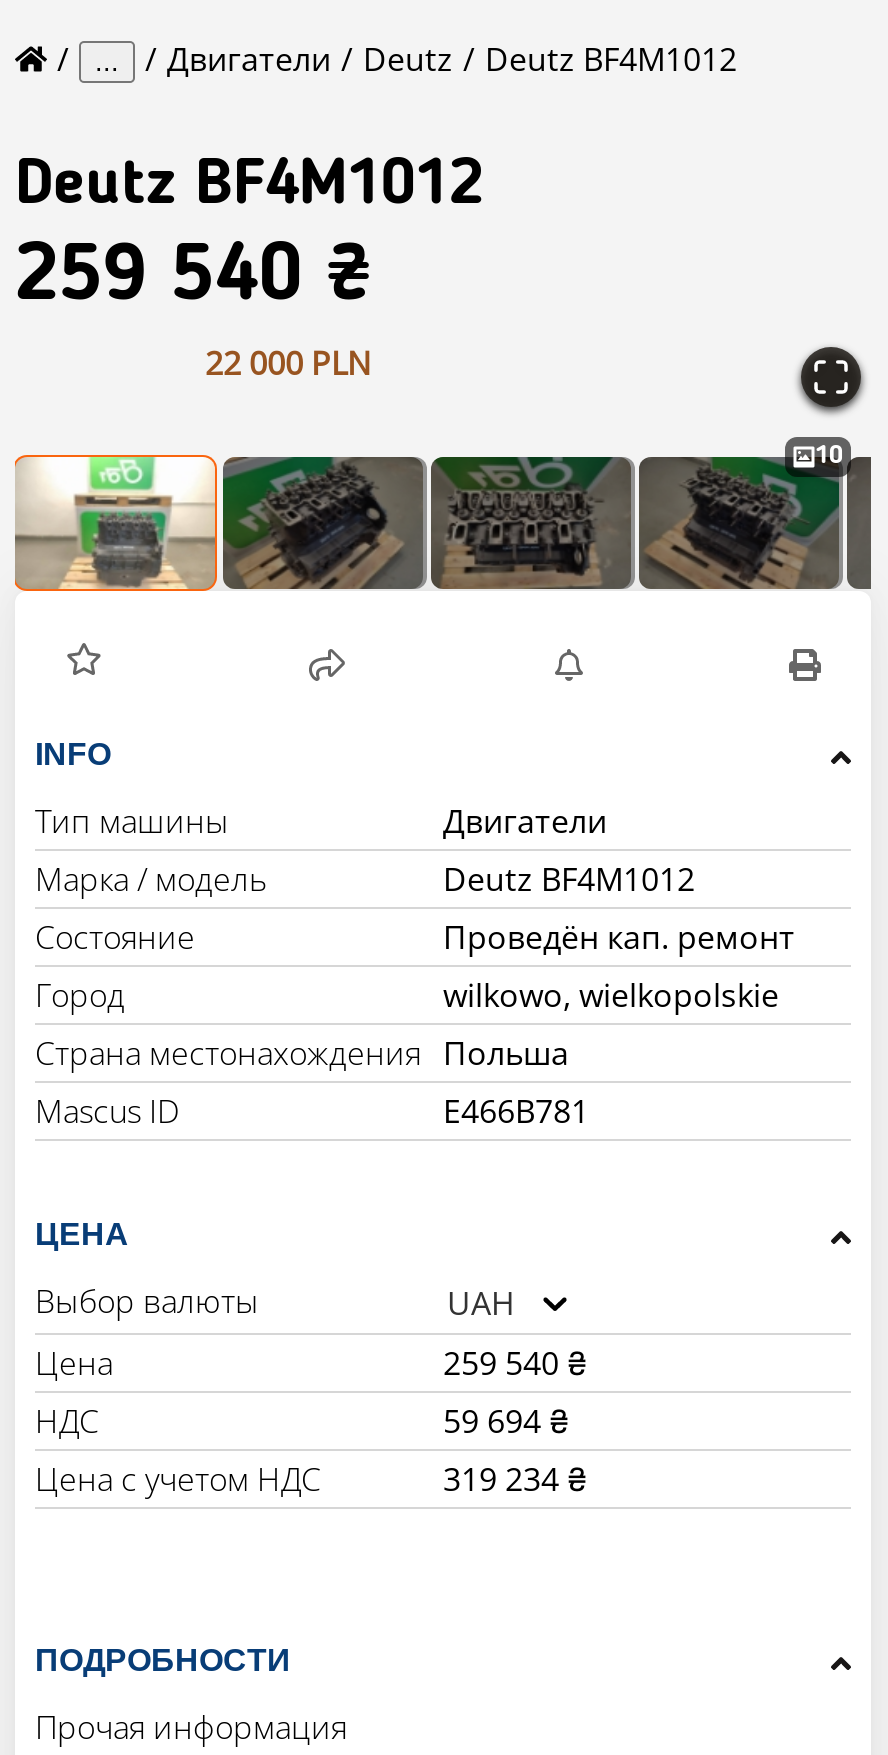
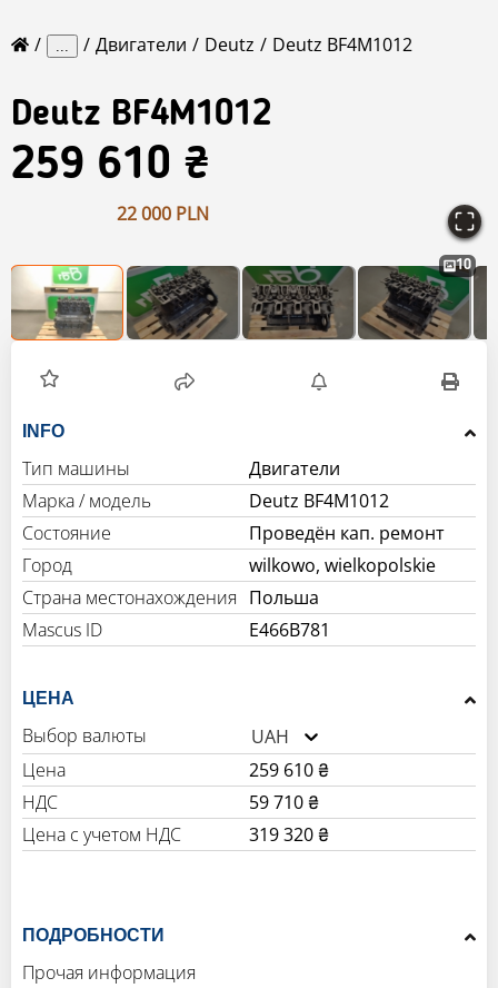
[15,239,371,319] 259 540 ₴ -> [11,145,209,189] 259 610 ₴
[443,1341,587,1385] 259 540 ₴ -> [249,758,329,782] 259 610 ₴
[443,1399,569,1443] 59 694 ₴ -> [249,790,319,815] 59 710 ₴
[443,1457,587,1501] 319 234 ₴ -> [249,822,329,847] 319 320 ₴

